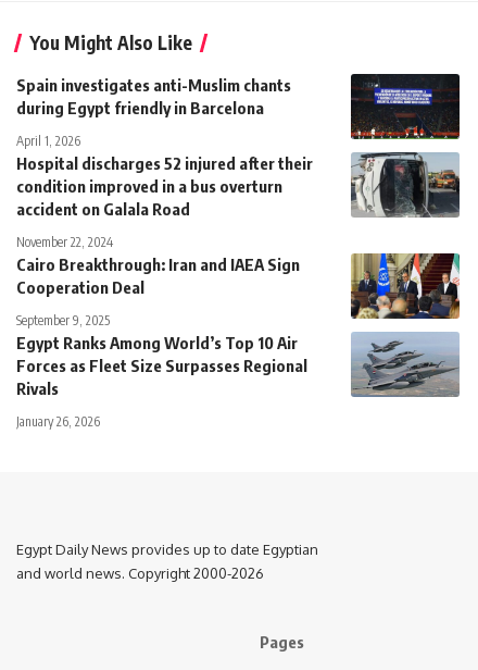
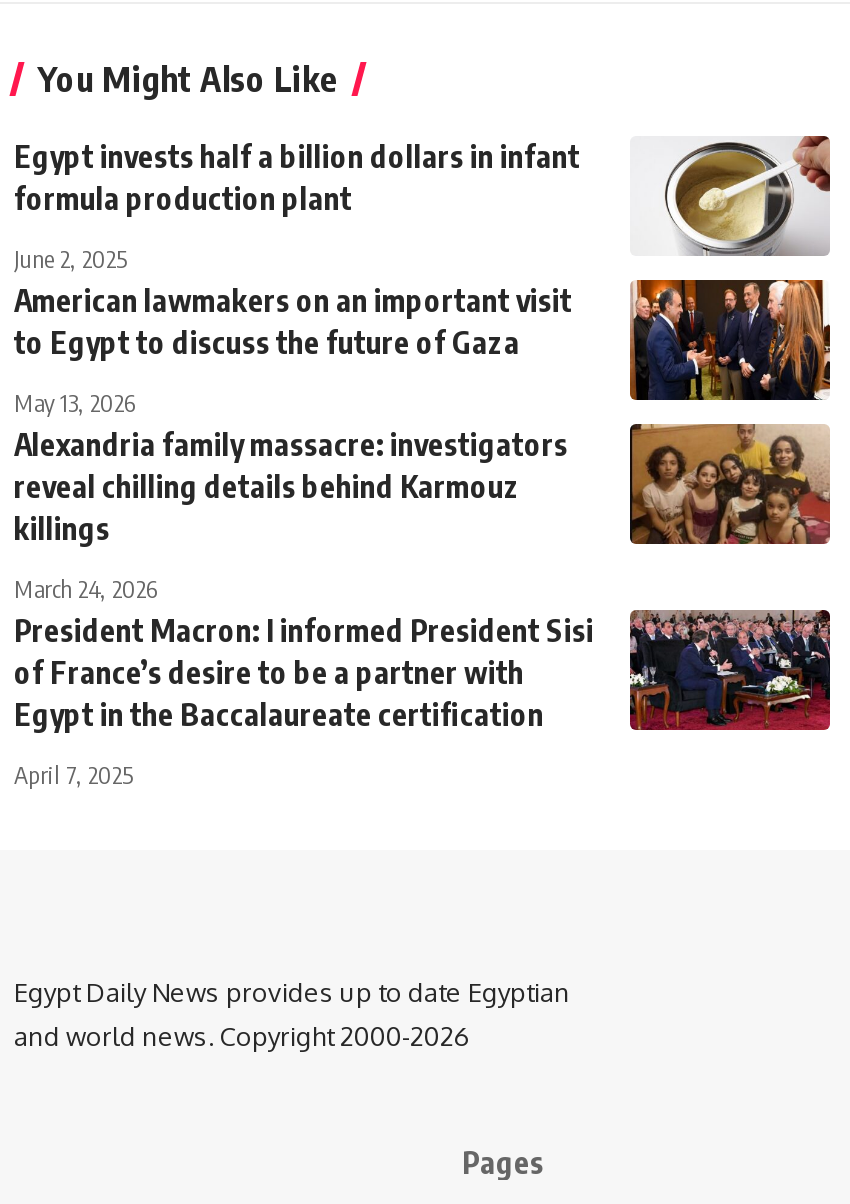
[16,75,291,118] Spain investigates anti-Muslim chants | during Egypt friendly in Barcelona -> [14,138,580,216] Egypt invests half a billion dollars in infant | formula production plant
[16,73,461,219] [image] | April 1, 2026 | Hospital discharges 52 injured after their | condition improved in a bus overturn | accident on Galala Road -> [14,134,832,360] [image] | June 2, 2025 | American lawmakers on an important visit | to Egypt to discuss the future of Gaza
[350,151,460,219] [image] -> [630,278,830,402] [image]
[16,234,300,297] November 22, 2024 | Cairo Breakthrough: Iran and IAEA Sign | Cooperation Deal -> [14,388,568,546] May 13, 2026 | Alexandria family massacre: investigators | reveal chilling details behind Karmouz | killings
[16,240,461,398] [image] | September 9, 2025 | Egypt Ranks Among World’s Top 10 Air | Forces as Fleet Size Surpasses Regional | Rivals -> [14,422,830,732] [image] | March 24, 2026 | President Macron: I informed President Sisi | of France’s desire to be a partner with | Egypt in the Baccalaureate certification
[351,332,460,398] [image] -> [628,608,832,732] [image]
[16,413,100,430] January 26, 2026 -> [14,760,132,790] April 7, 2025

